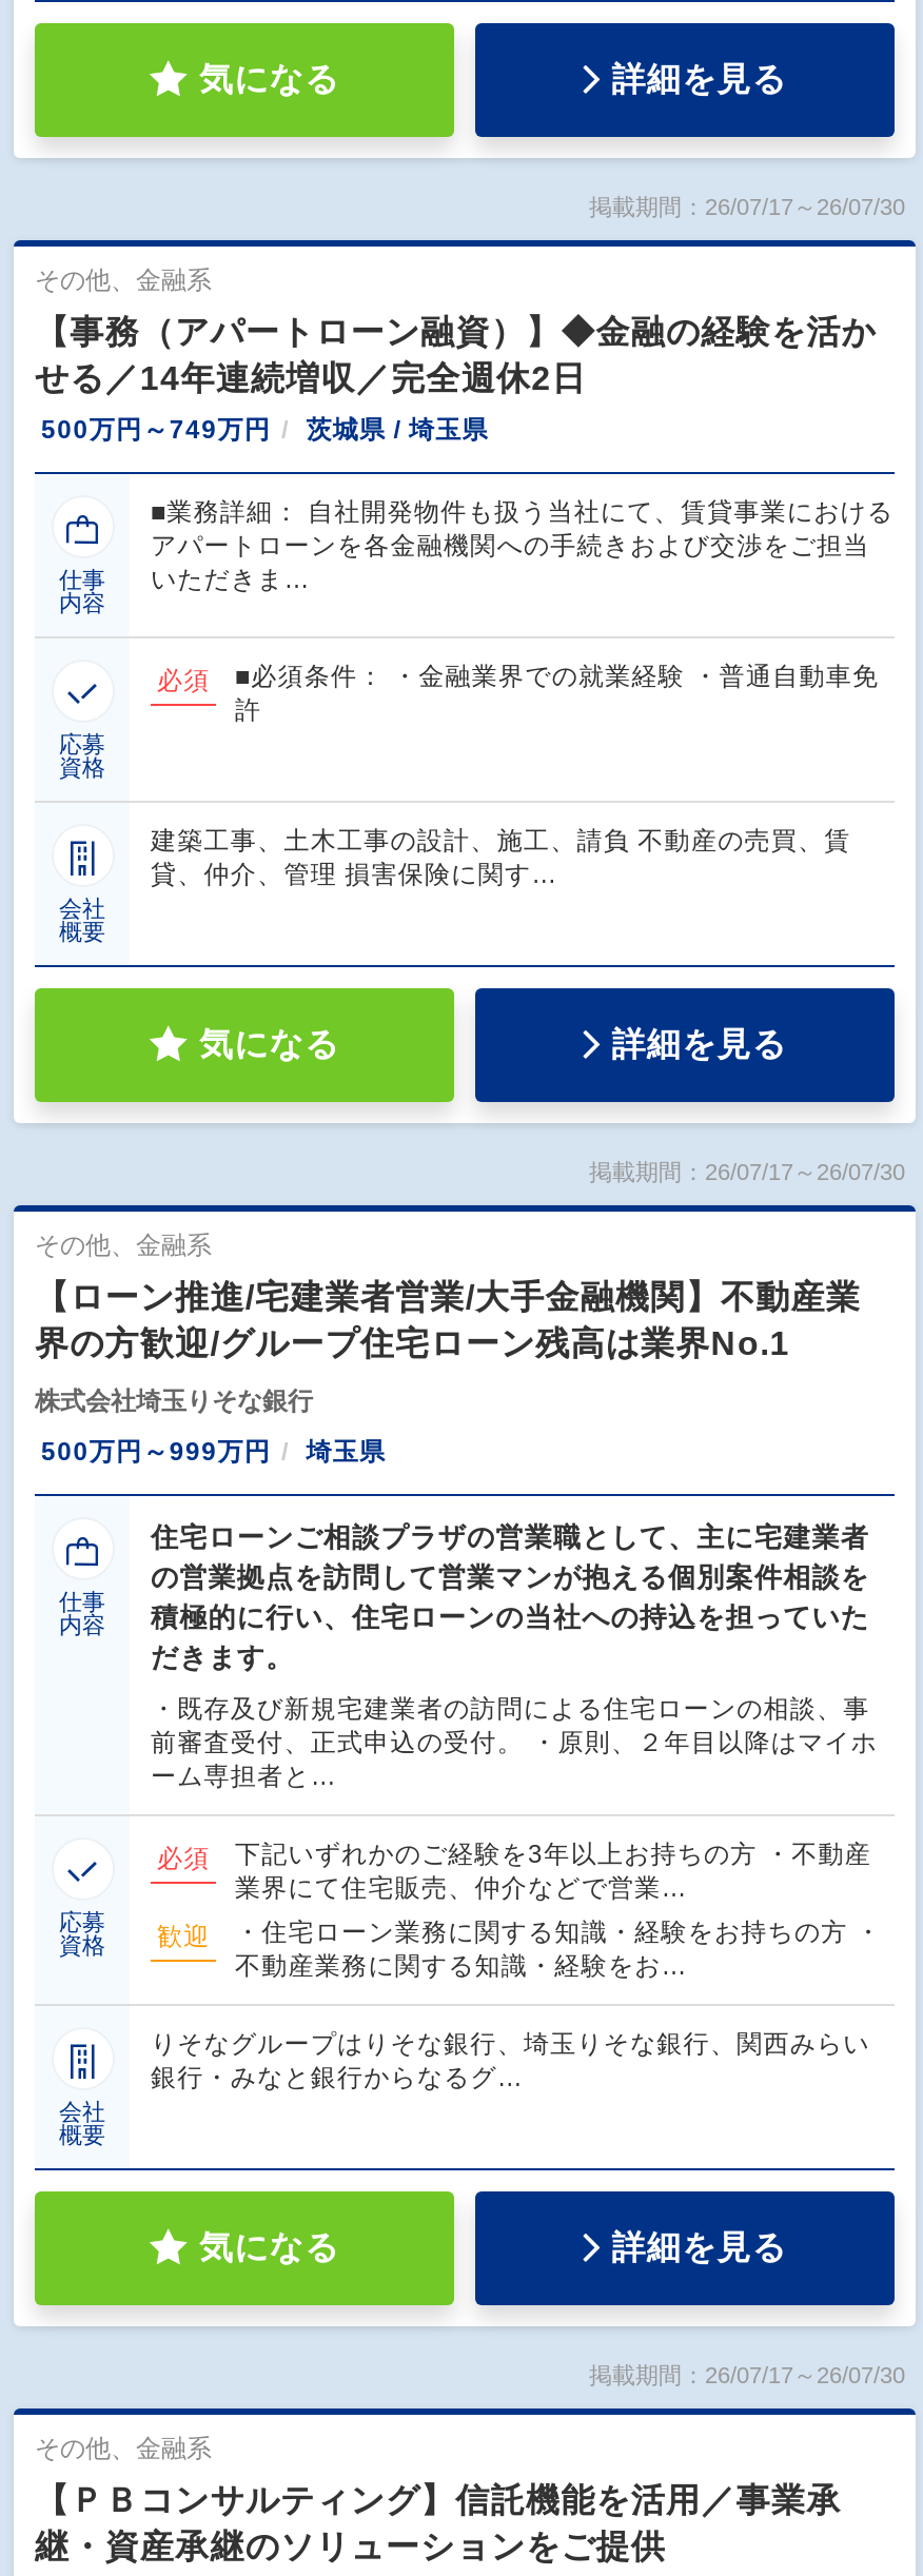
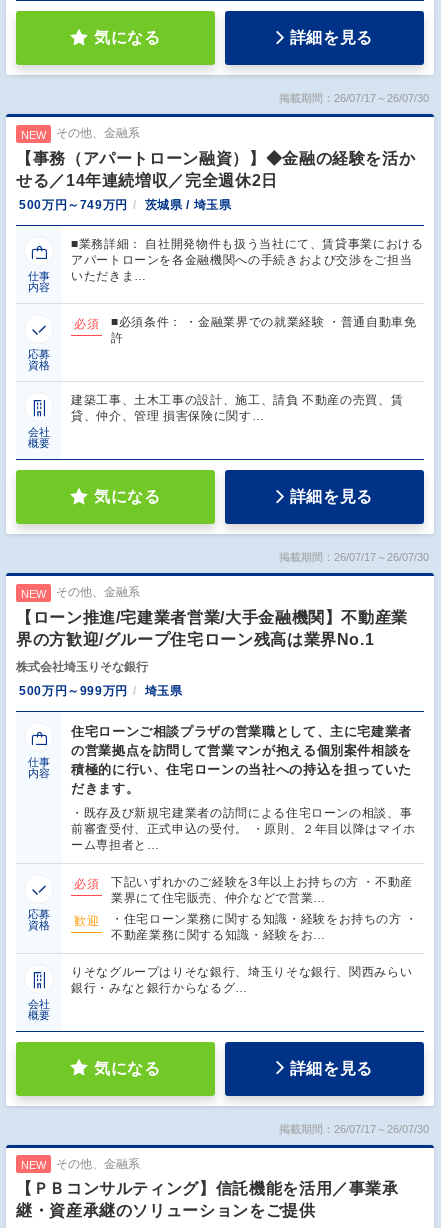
none -> [21,129,46,141] NEW
none -> [21,588,46,600] NEW
none -> [21,1159,46,1171] NEW

